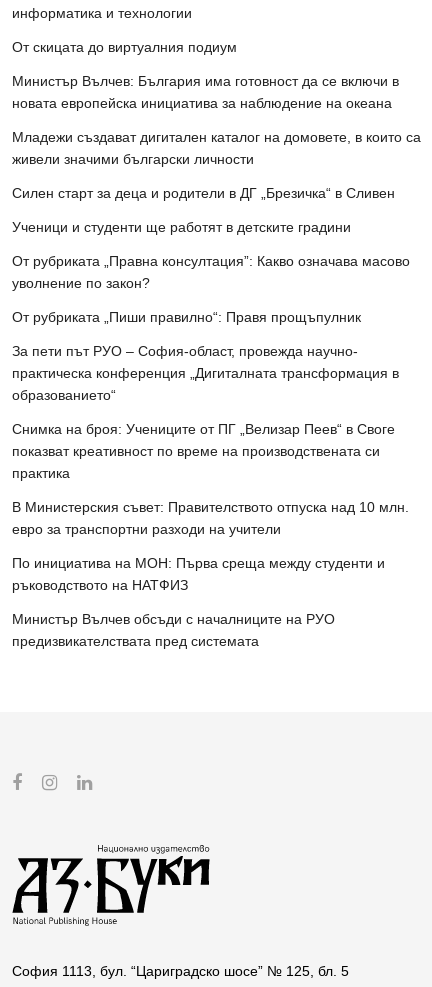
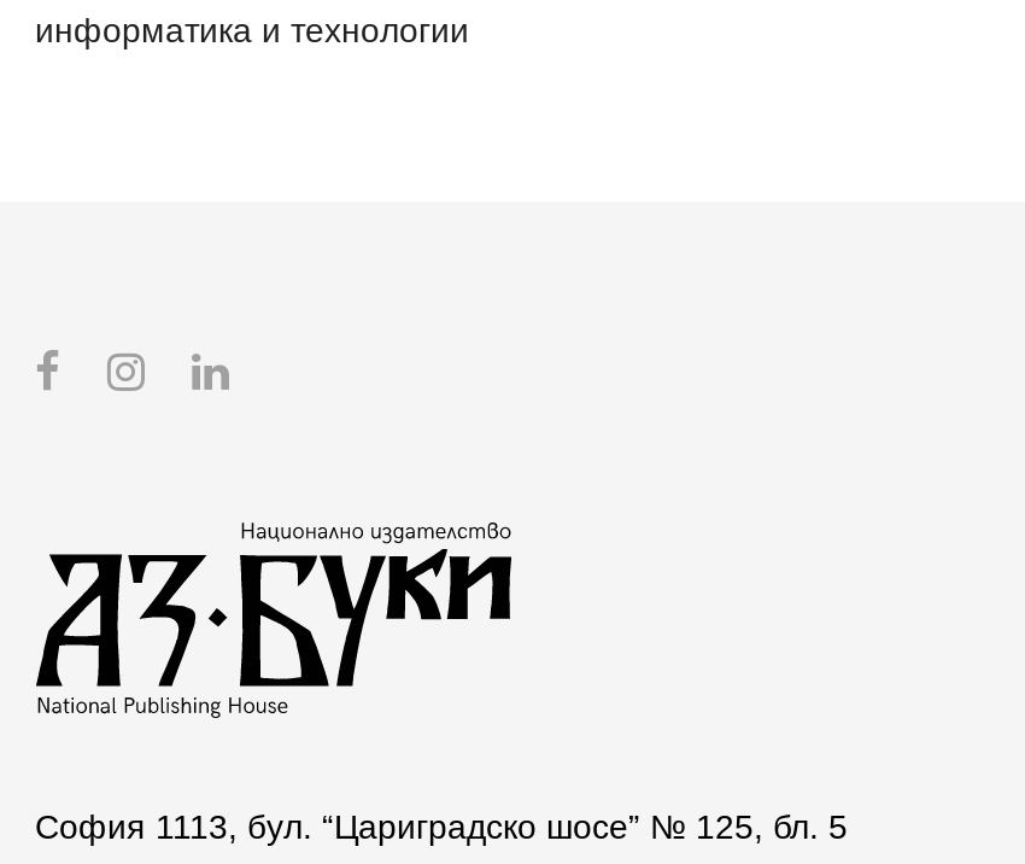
[12,39,421,649] От скицата до виртуалния подиум | Министър Вълчев: България има готовност да се включи в | новата европейска инициатива за наблюдение на океана | Младежи създават дигитален каталог на домовете, в които са | живели значими български личности | Силен старт за деца и родители в ДГ „Брезичка“ в Сливен | Ученици и студенти ще работят в детските градини | От рубриката „Правна консултация”: Какво означава масово | уволнение по закон? | От рубриката „Пиши правилно“: Правя прощъпулник | За пети път РУО – София-област, провежда научно- | практическа конференция „Дигиталната трансформация в | образованието“ | Снимка на броя: Учениците от ПГ „Велизар Пеев“ в Своге | показват креативност по време на производствената си | практика | В Министерския съвет: Правителството отпуска над 10 млн. | евро за транспортни разходи на учители | По инициатива на МОН: Първа среща между студенти и | ръководството на НАТФИЗ | Министър Вълчев обсъди с началниците на РУО | предизвикателствата пред системата -> none

